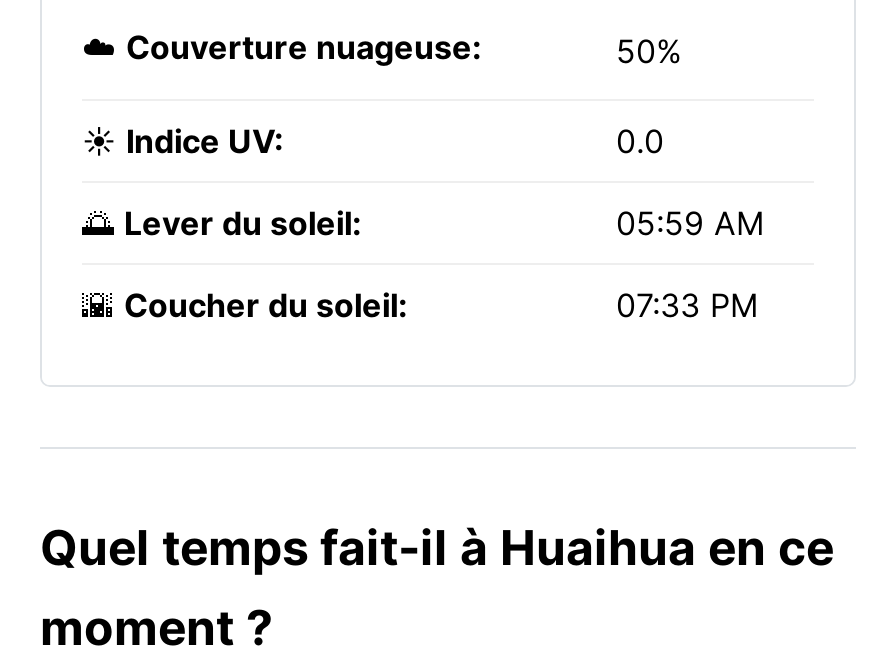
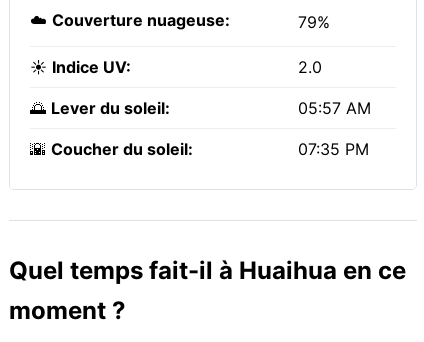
[616,31,682,71] 50% -> [298,12,330,32] 79%
[616,121,664,161] 0.0 -> [298,57,322,77] 2.0
[616,203,764,243] 05:59 AM -> [298,98,371,118] 05:57 AM
[616,285,758,325] 07:33 PM -> [298,139,369,159] 07:35 PM

